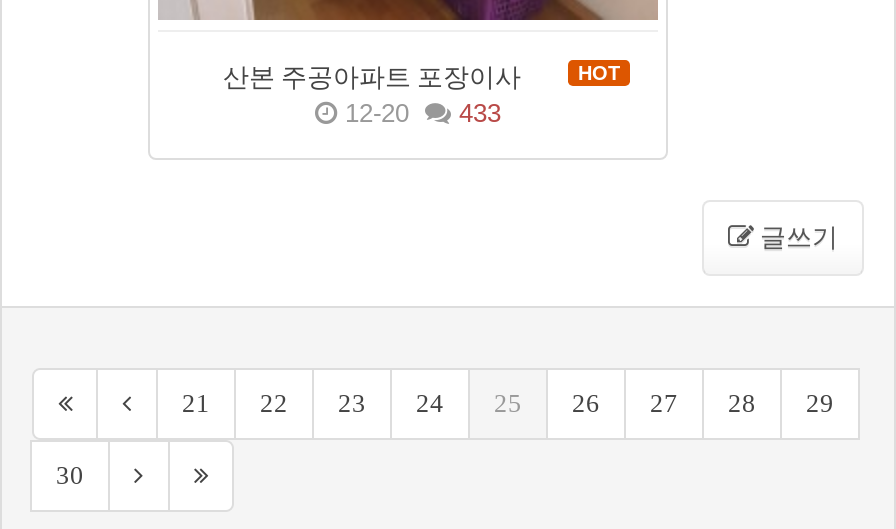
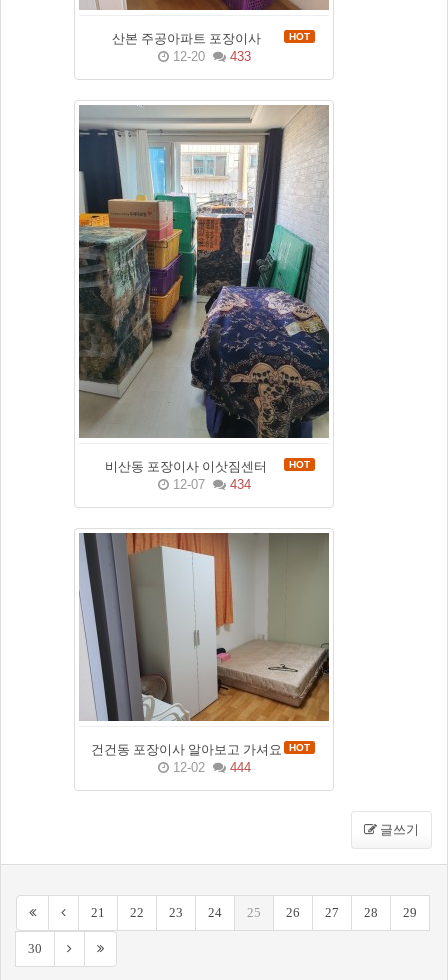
none -> [78,104,329,492] [image] | 비산동 포장이사 이삿짐센터 | HOT | 12-07 | 434
none -> [80,532,329,775] [image] | 건건동 포장이사 알아보고 가셔요 | HOT | 12-02 | 444

